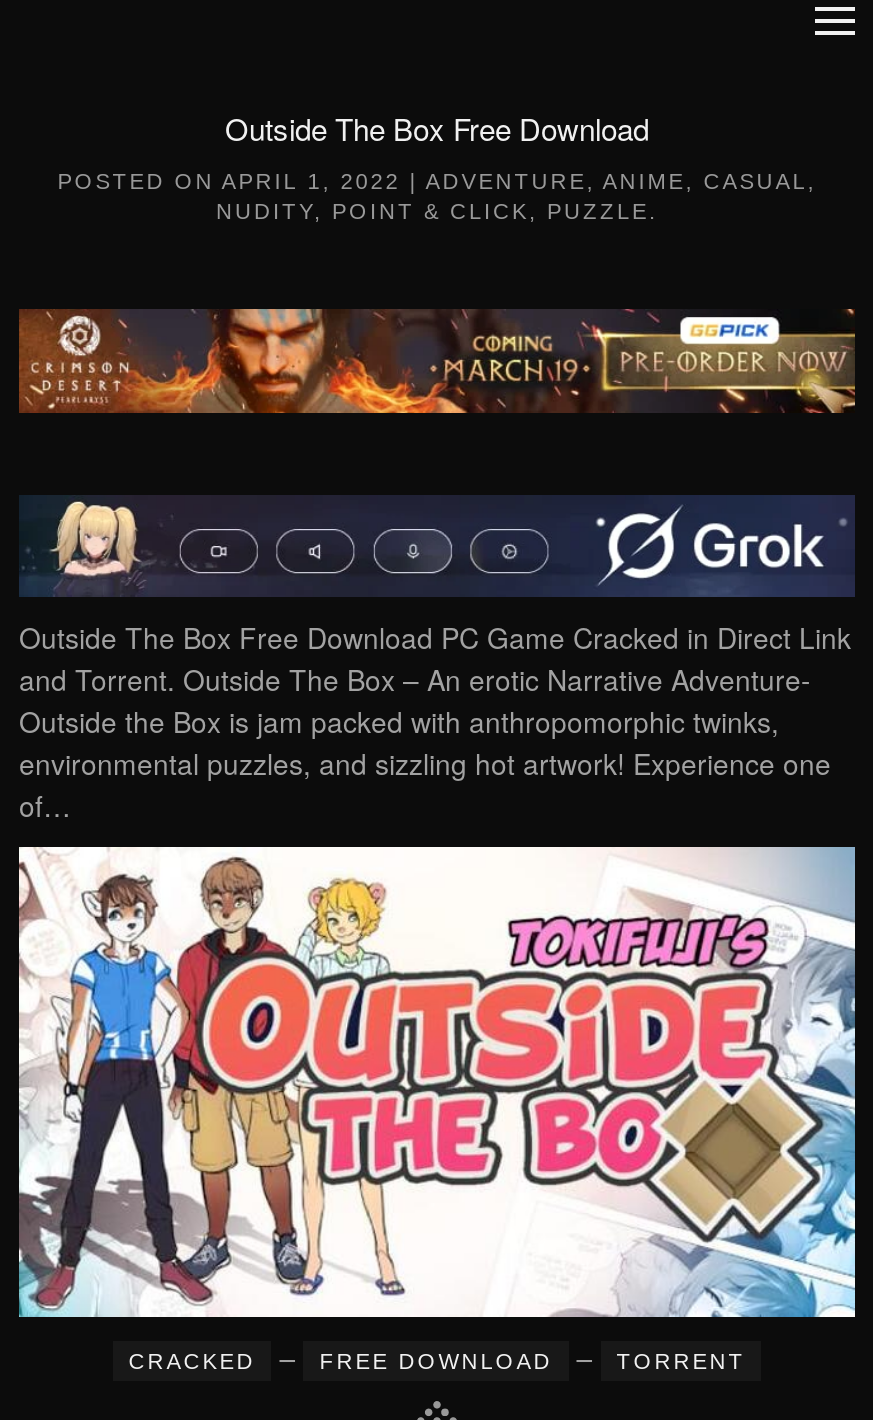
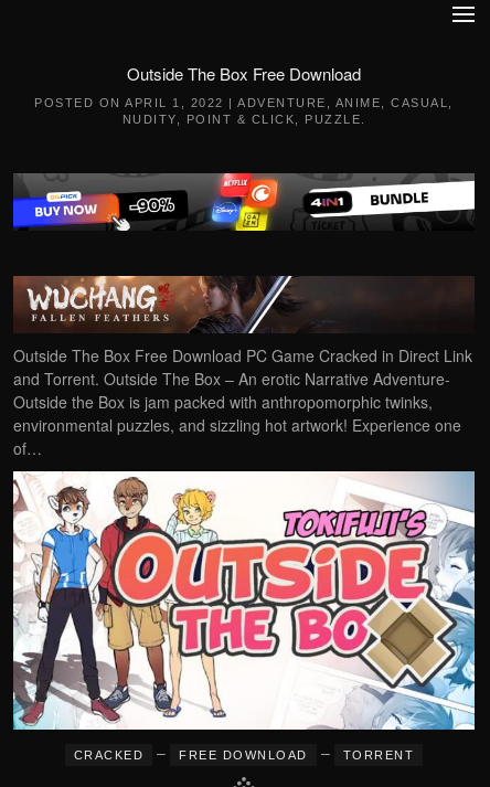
[17,309,857,415] [image] -> [12,172,476,232] [image]
[19,495,855,597] [image] -> [13,275,473,334] [image]

